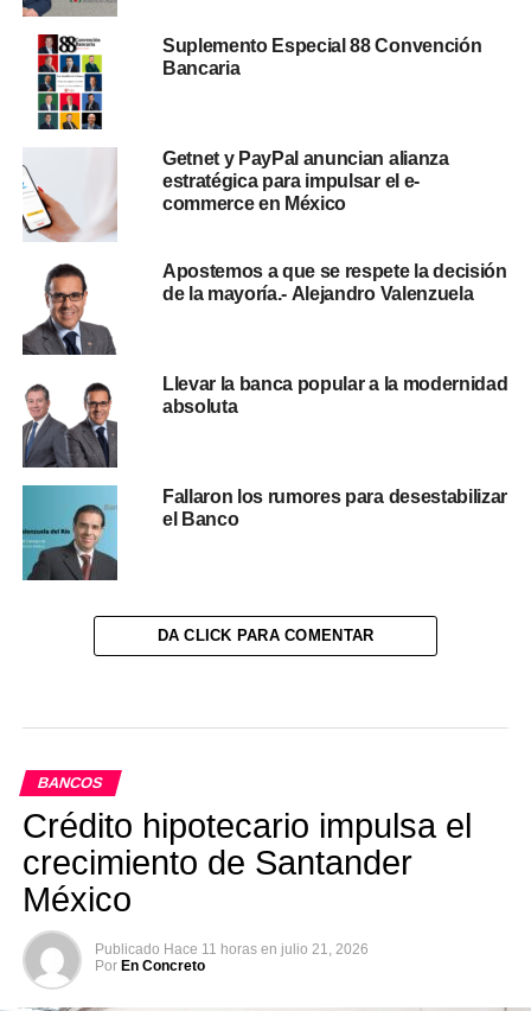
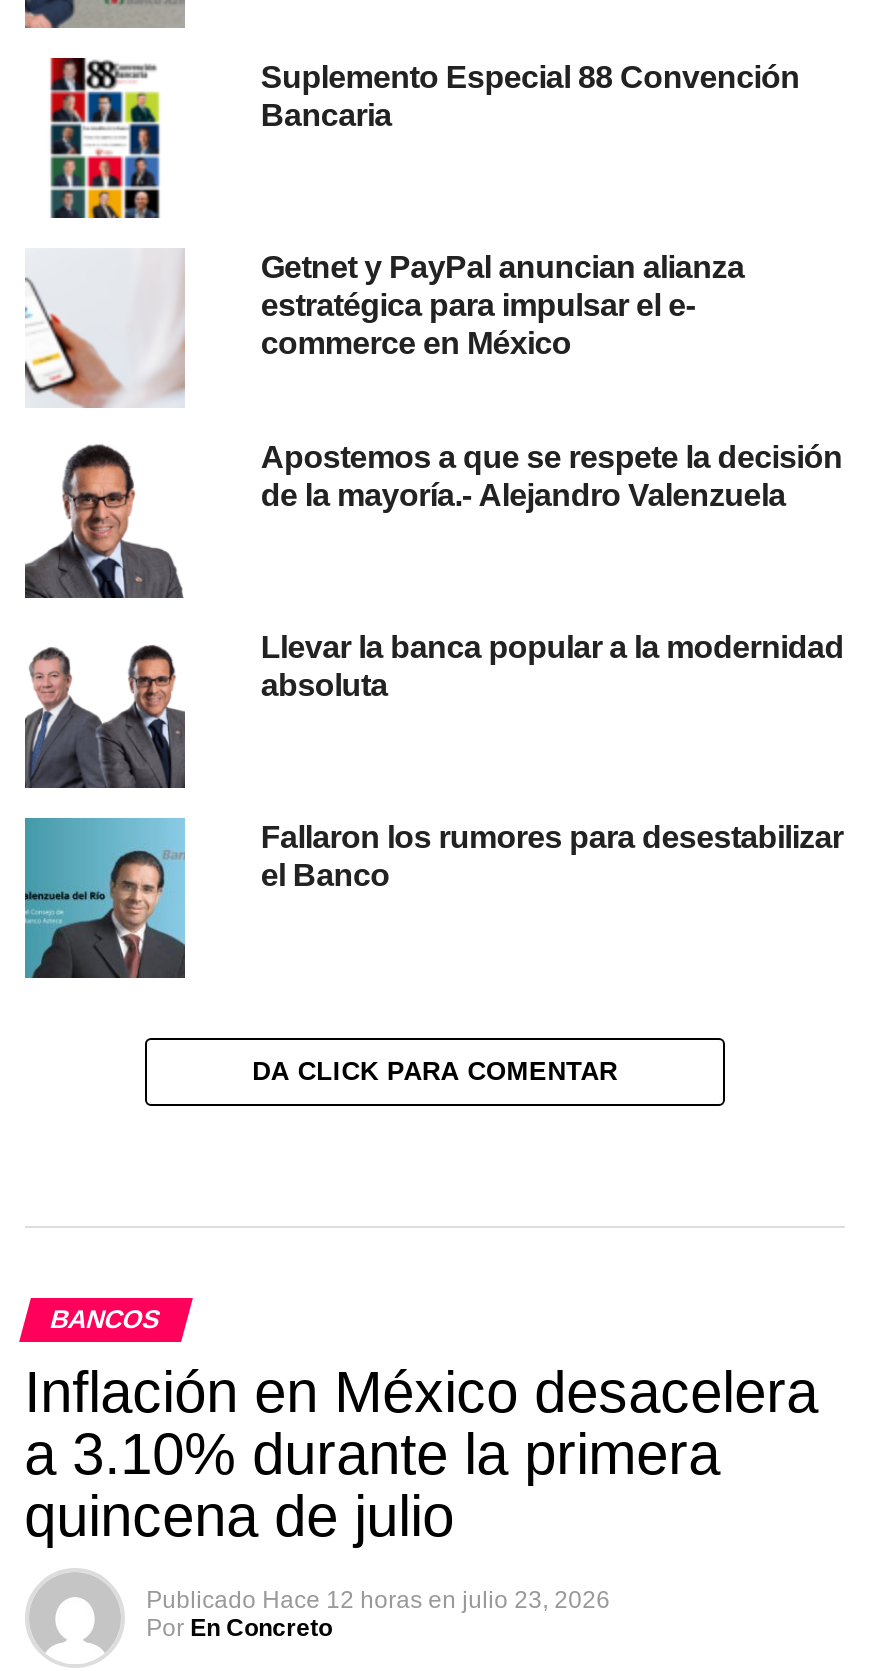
[22,807,471,918] Crédito hipotecario impulsa el | crecimiento de Santander | México -> [24,1360,818,1548] Inflación en México desacelera | a 3.10% durante la primera | quincena de julio
[94,941,368,958] Publicado Hace 11 horas en julio 21, 2026 -> [146,1586,610,1614] Publicado Hace 12 horas en julio 23, 2026

